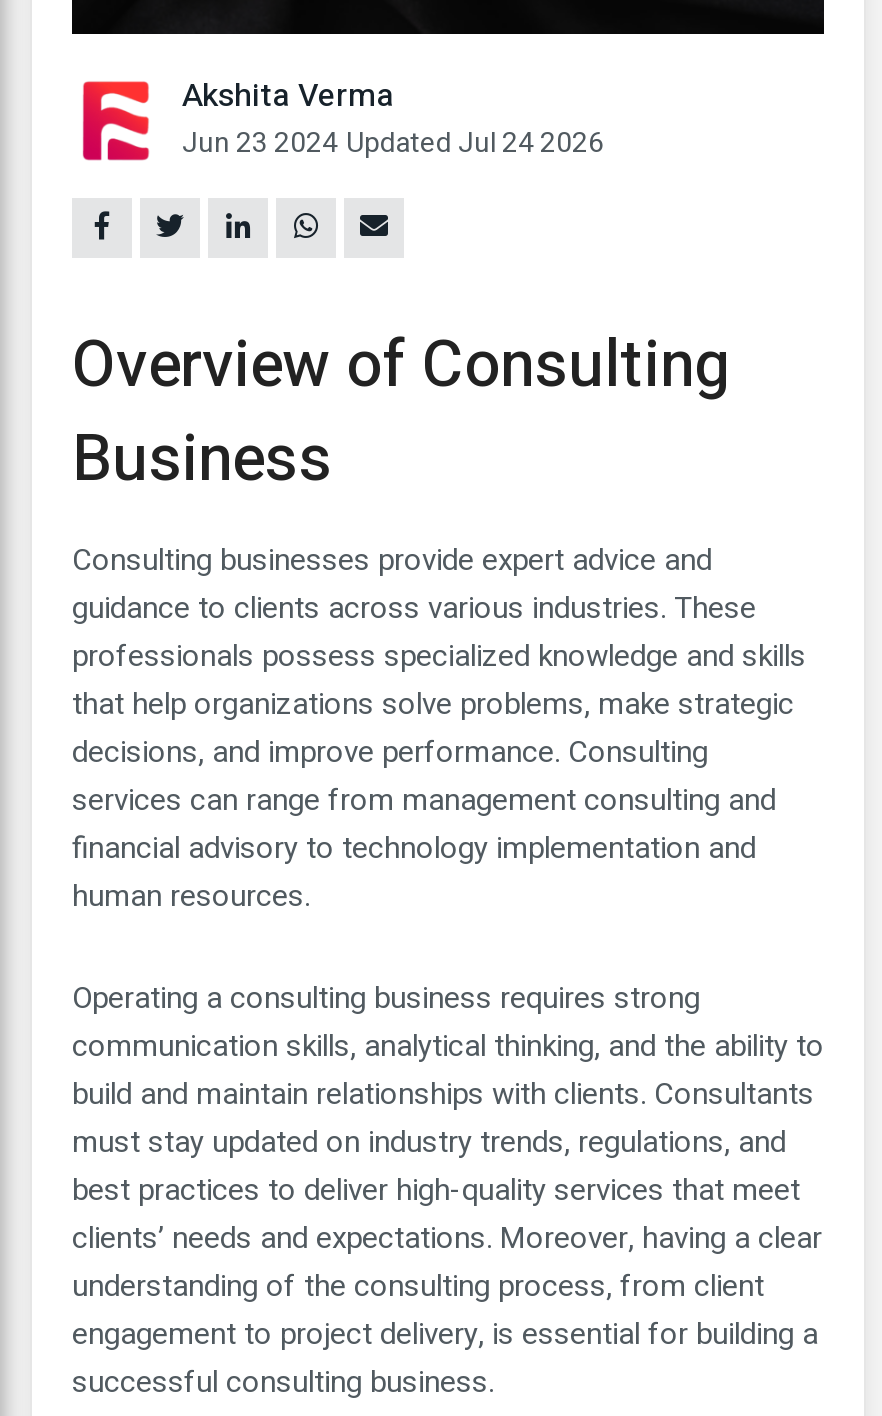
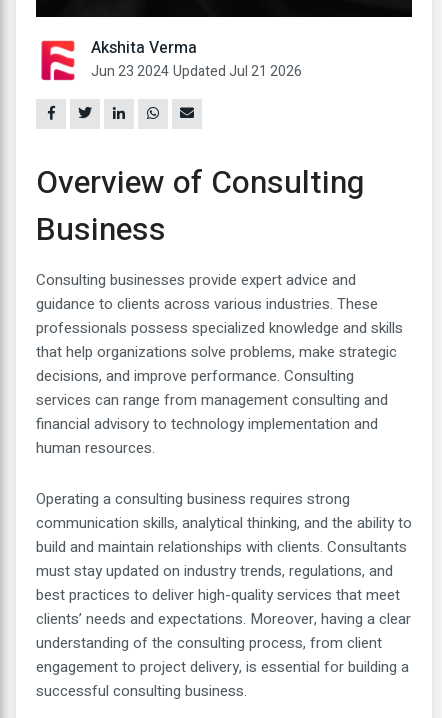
[182,121,604,163] Jun 23 2024 Updated Jul 24 2026 -> [91,61,302,82] Jun 23 2024 Updated Jul 21 2026

